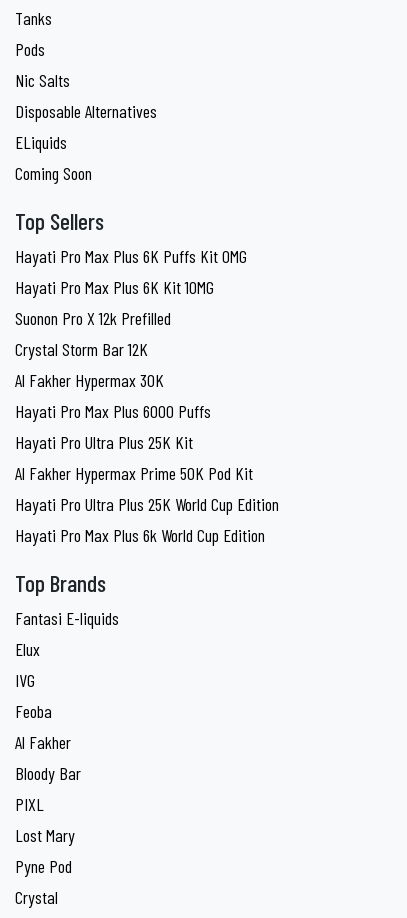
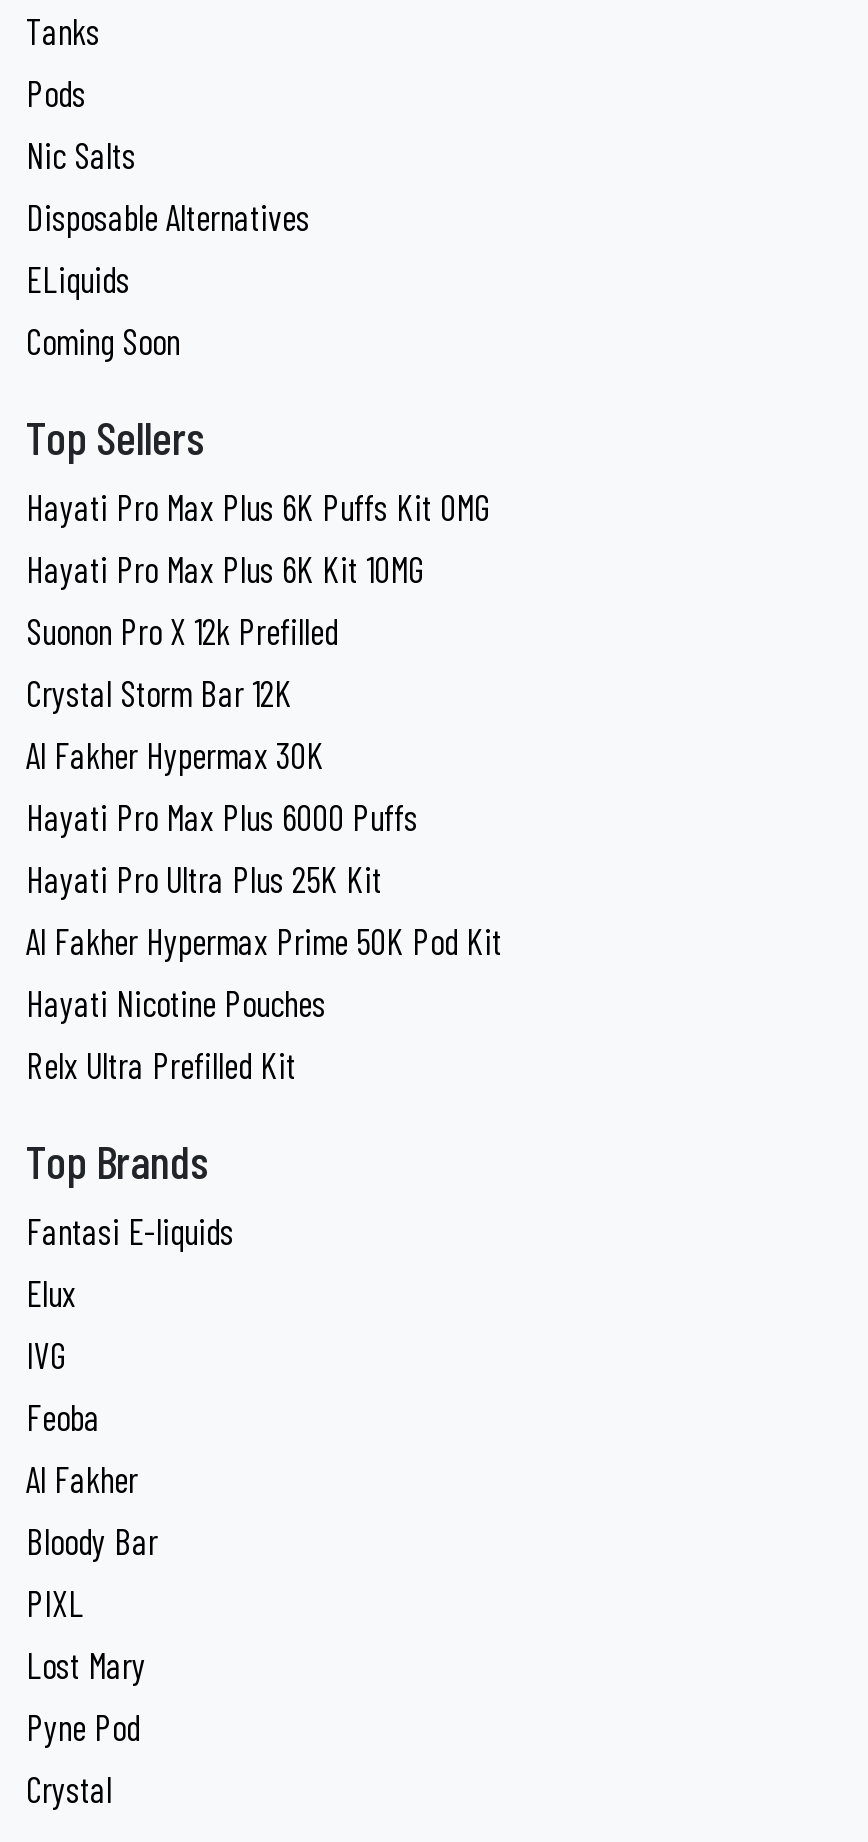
[15,493,279,546] Hayati Pro Ultra Plus 25K World Cup Edition | Hayati Pro Max Plus 6k World Cup Edition -> [26,981,326,1087] Hayati Nicotine Pouches | Relx Ultra Prefilled Kit

